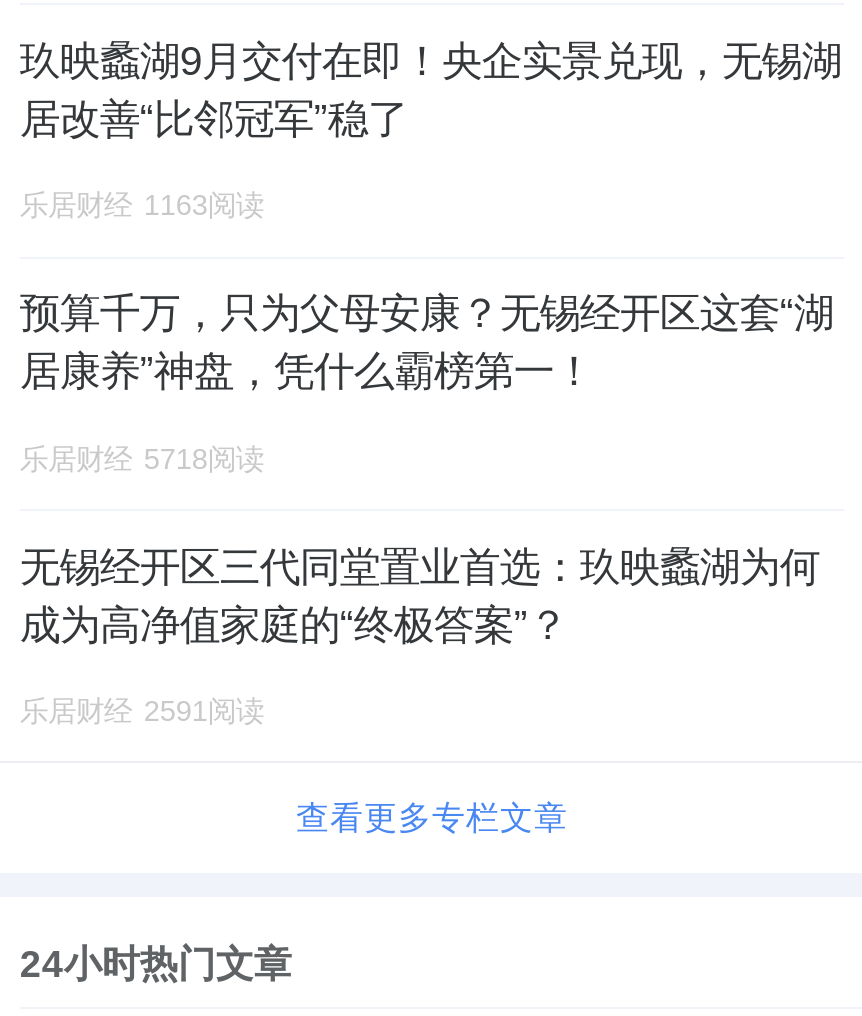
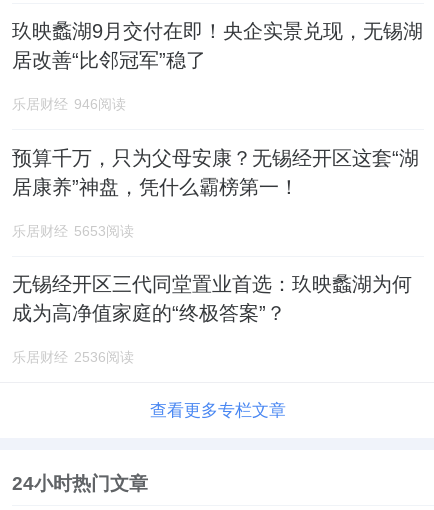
[20,190,264,222] 乐居财经 1163阅读 -> [12,96,126,112] 乐居财经 946阅读
[20,443,264,475] 乐居财经 5718阅读 -> [12,222,134,238] 乐居财经 5653阅读
[20,696,264,728] 乐居财经 2591阅读 -> [12,349,134,365] 乐居财经 2536阅读

